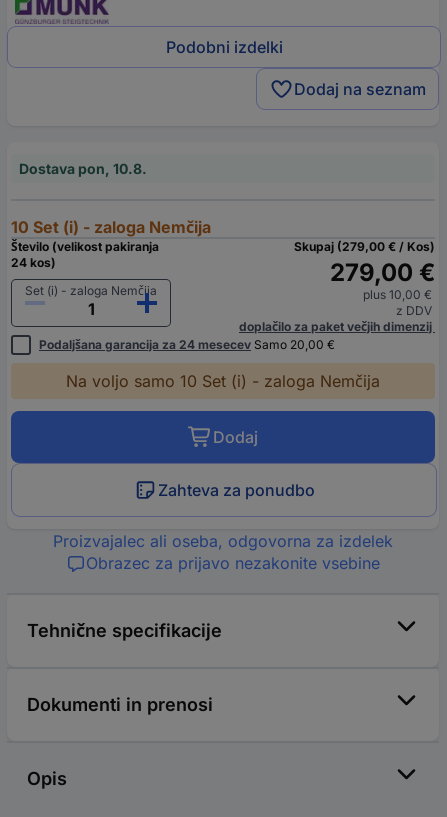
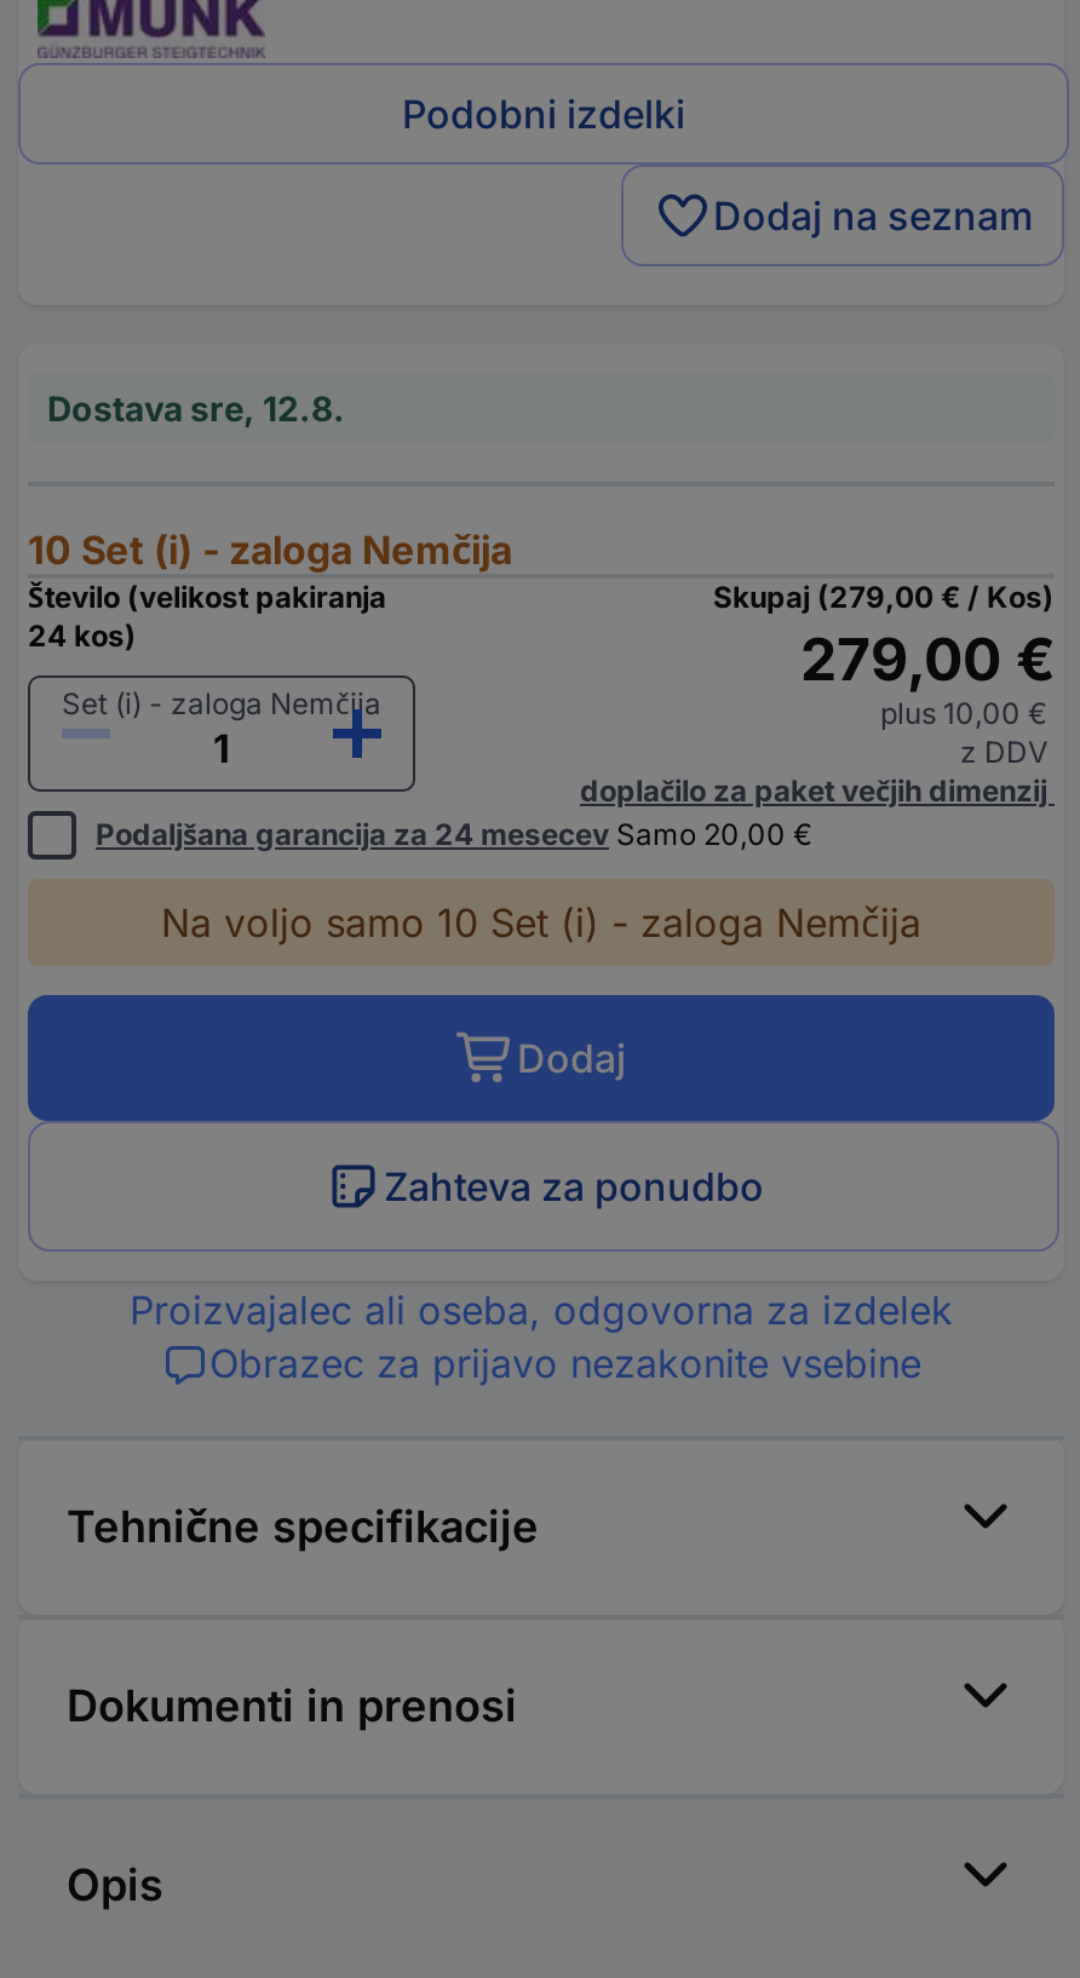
[19,160,147,177] Dostava pon, 10.8. -> [47,388,345,429] Dostava sre, 12.8.

